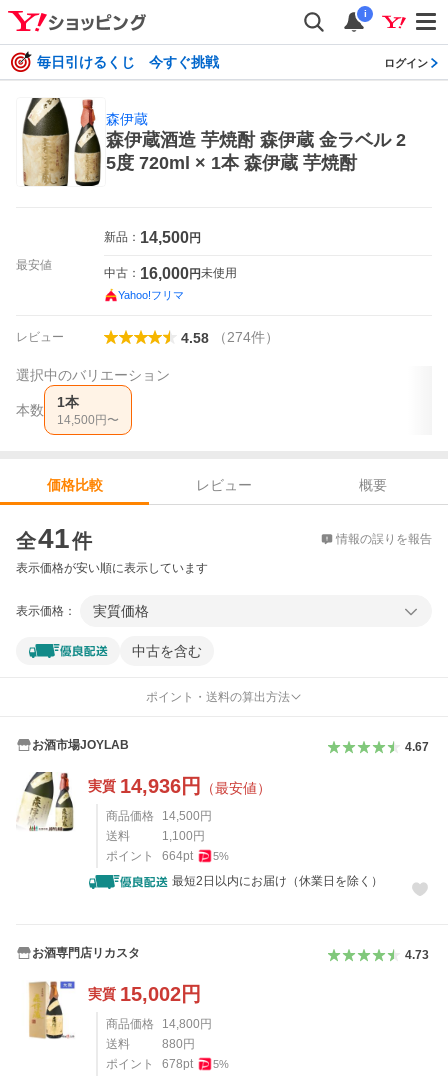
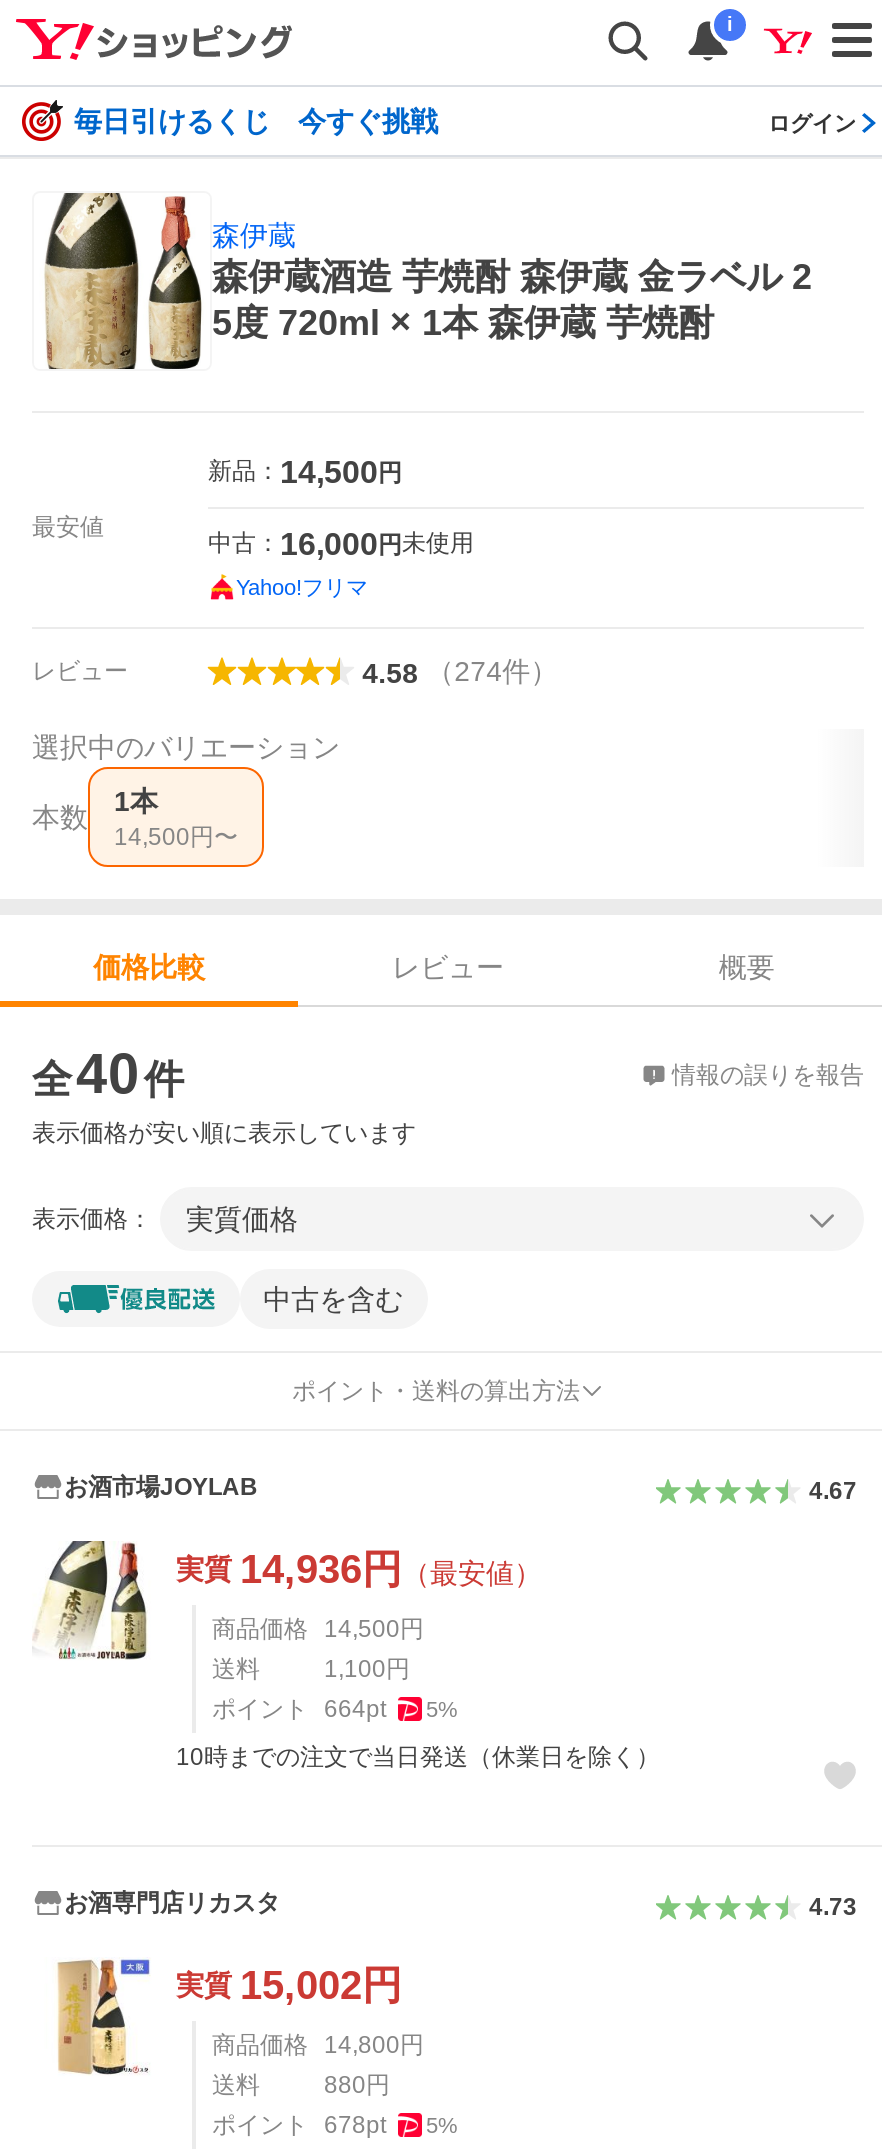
[16,523,92,554] 全 41 件 -> [32,1043,184,1105] 全 40 件
[172,874,383,888] 最短2日以内にお届け（休業日を除く） -> [176,1743,660,1771] 10時までの注文で当日発送（休業日を除く）

